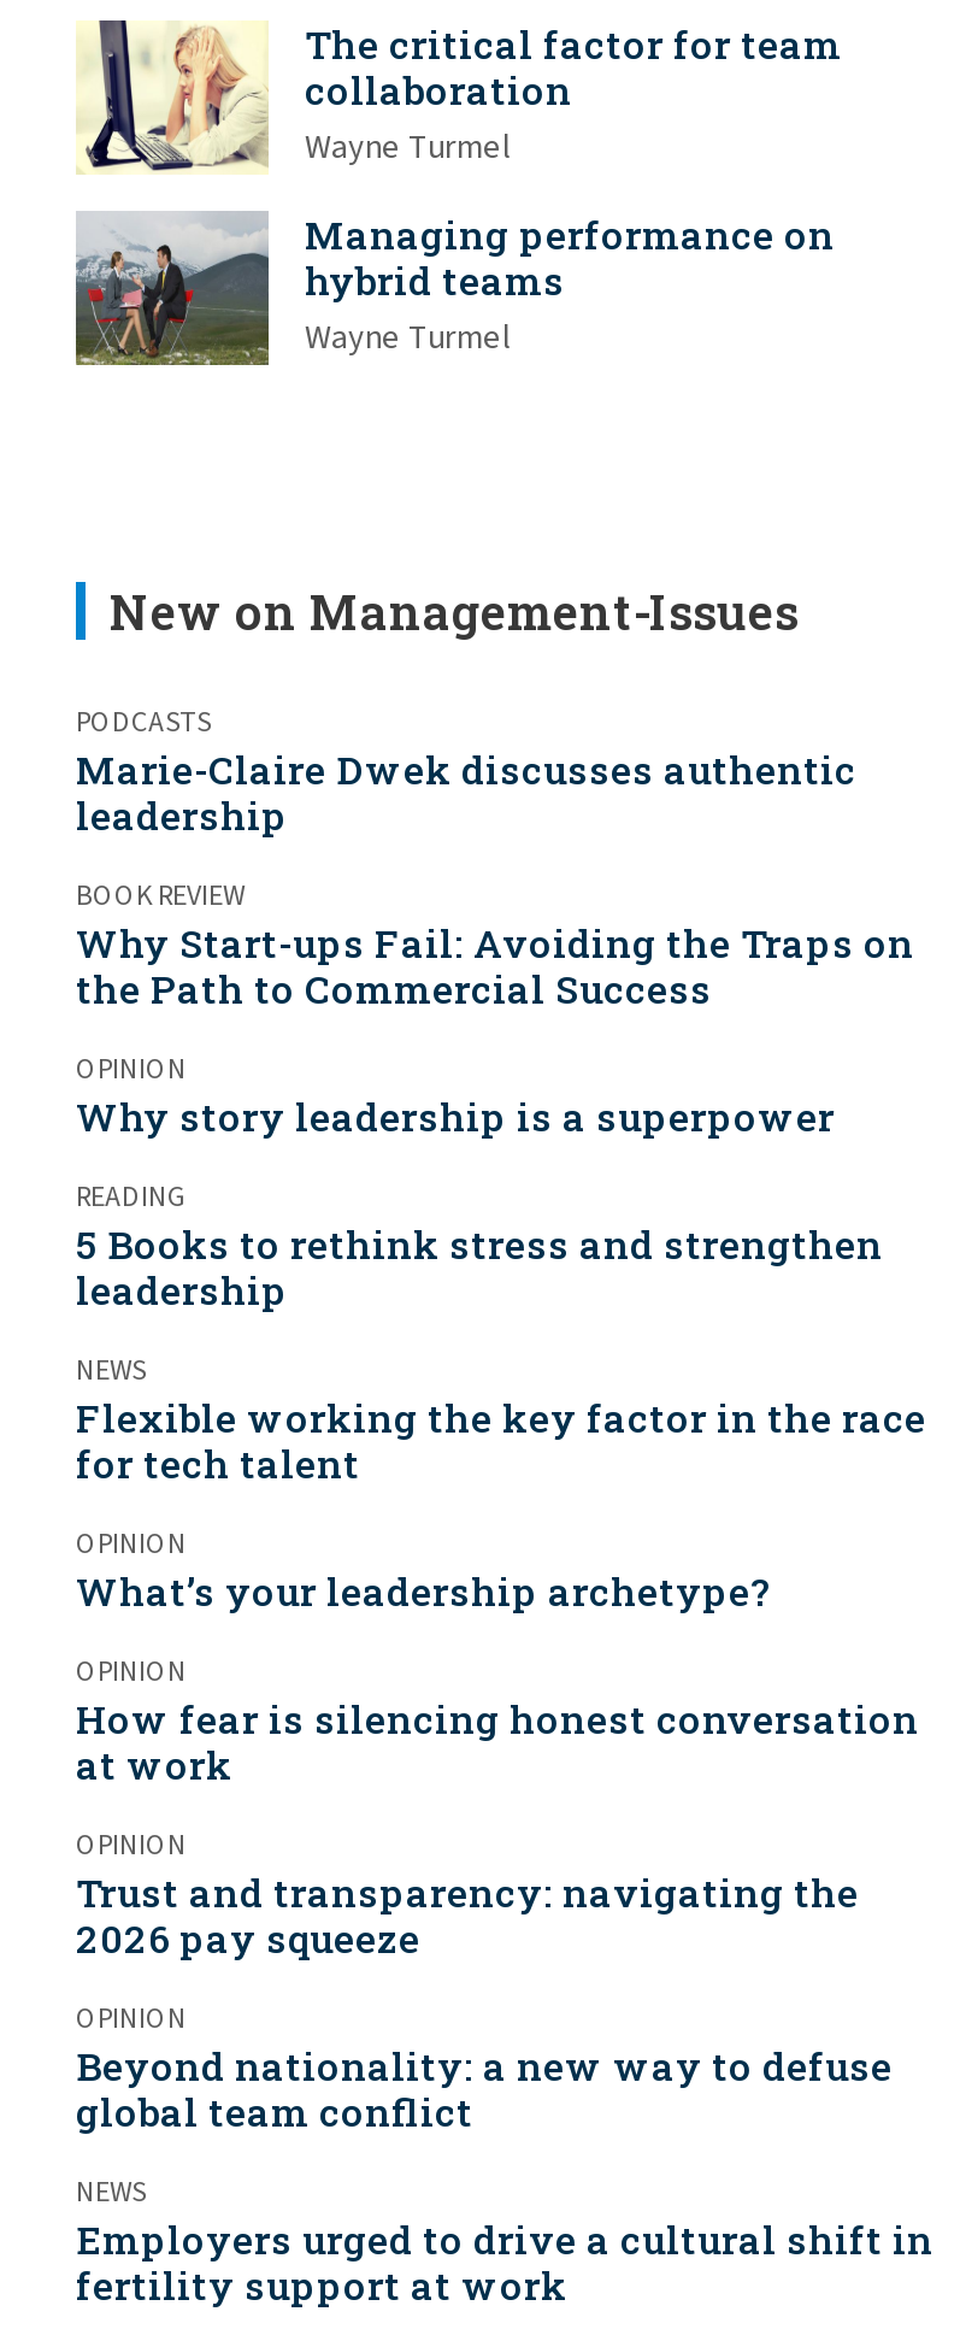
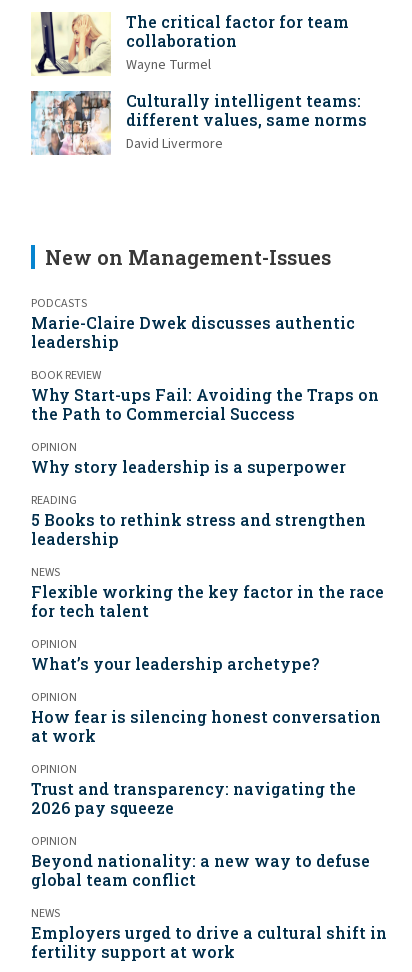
[73,209,835,367] [image] | Managing performance on | hybrid teams | Wayne Turmel -> [30,90,367,156] [image] | Culturally intelligent teams: | different values, same norms | David Livermore

